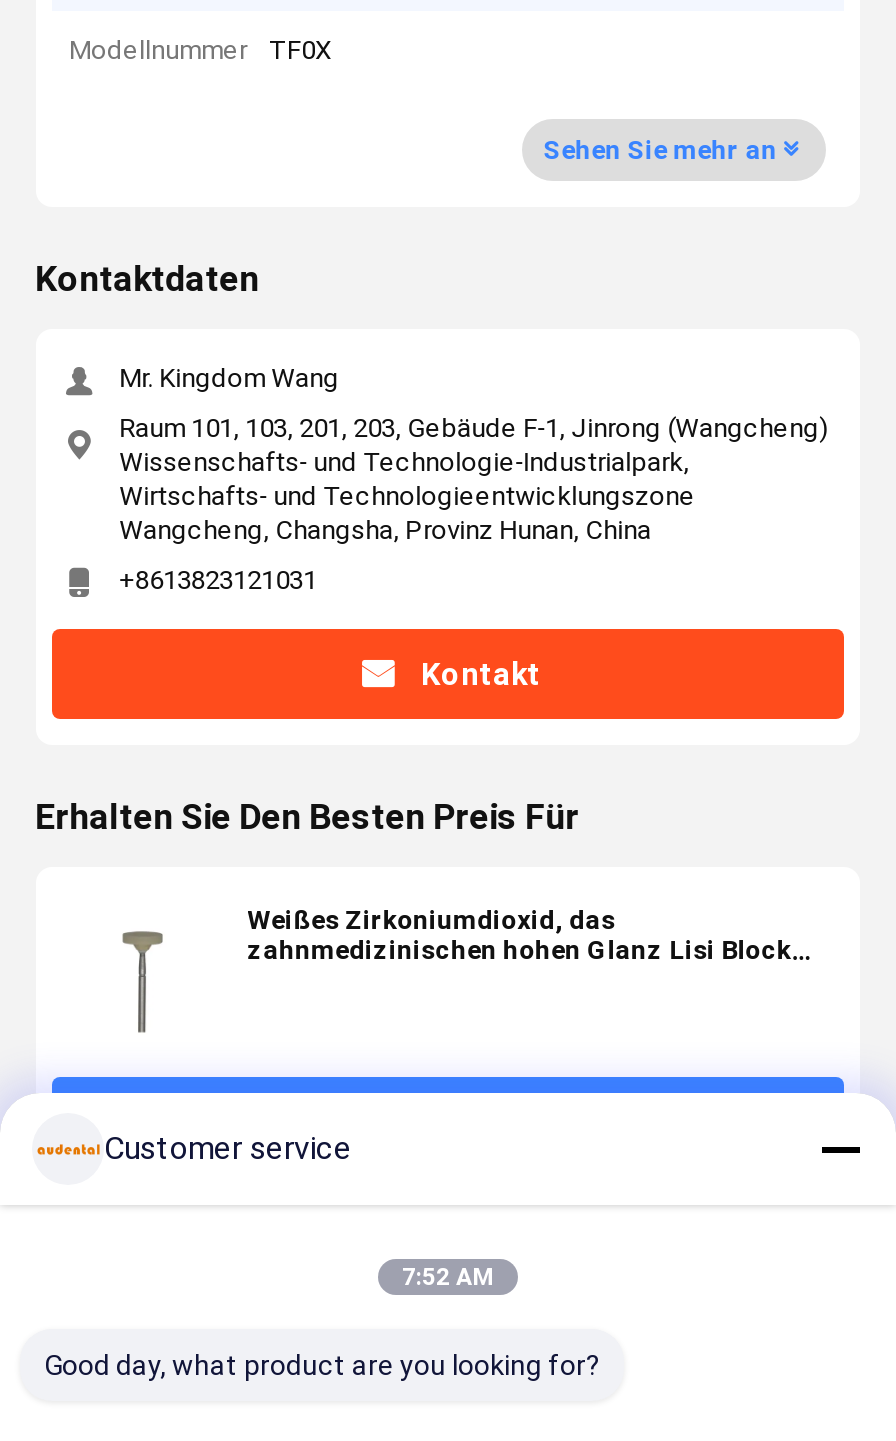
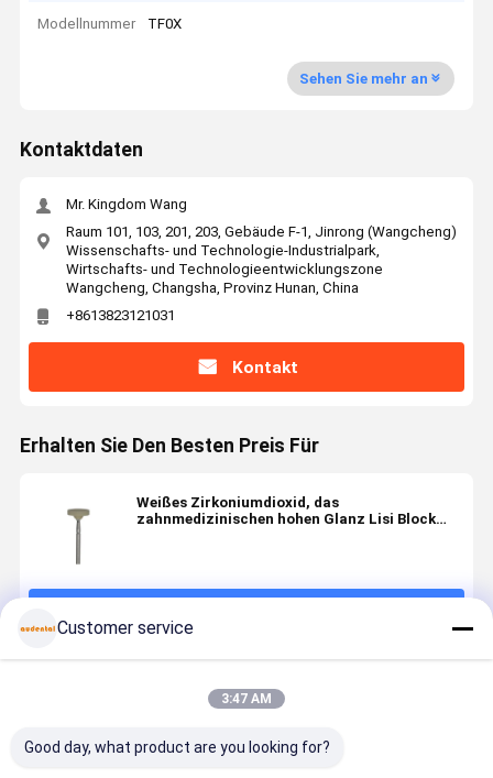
[402,1263,494,1291] 7:52 AM -> [221,691,272,706] 3:47 AM

